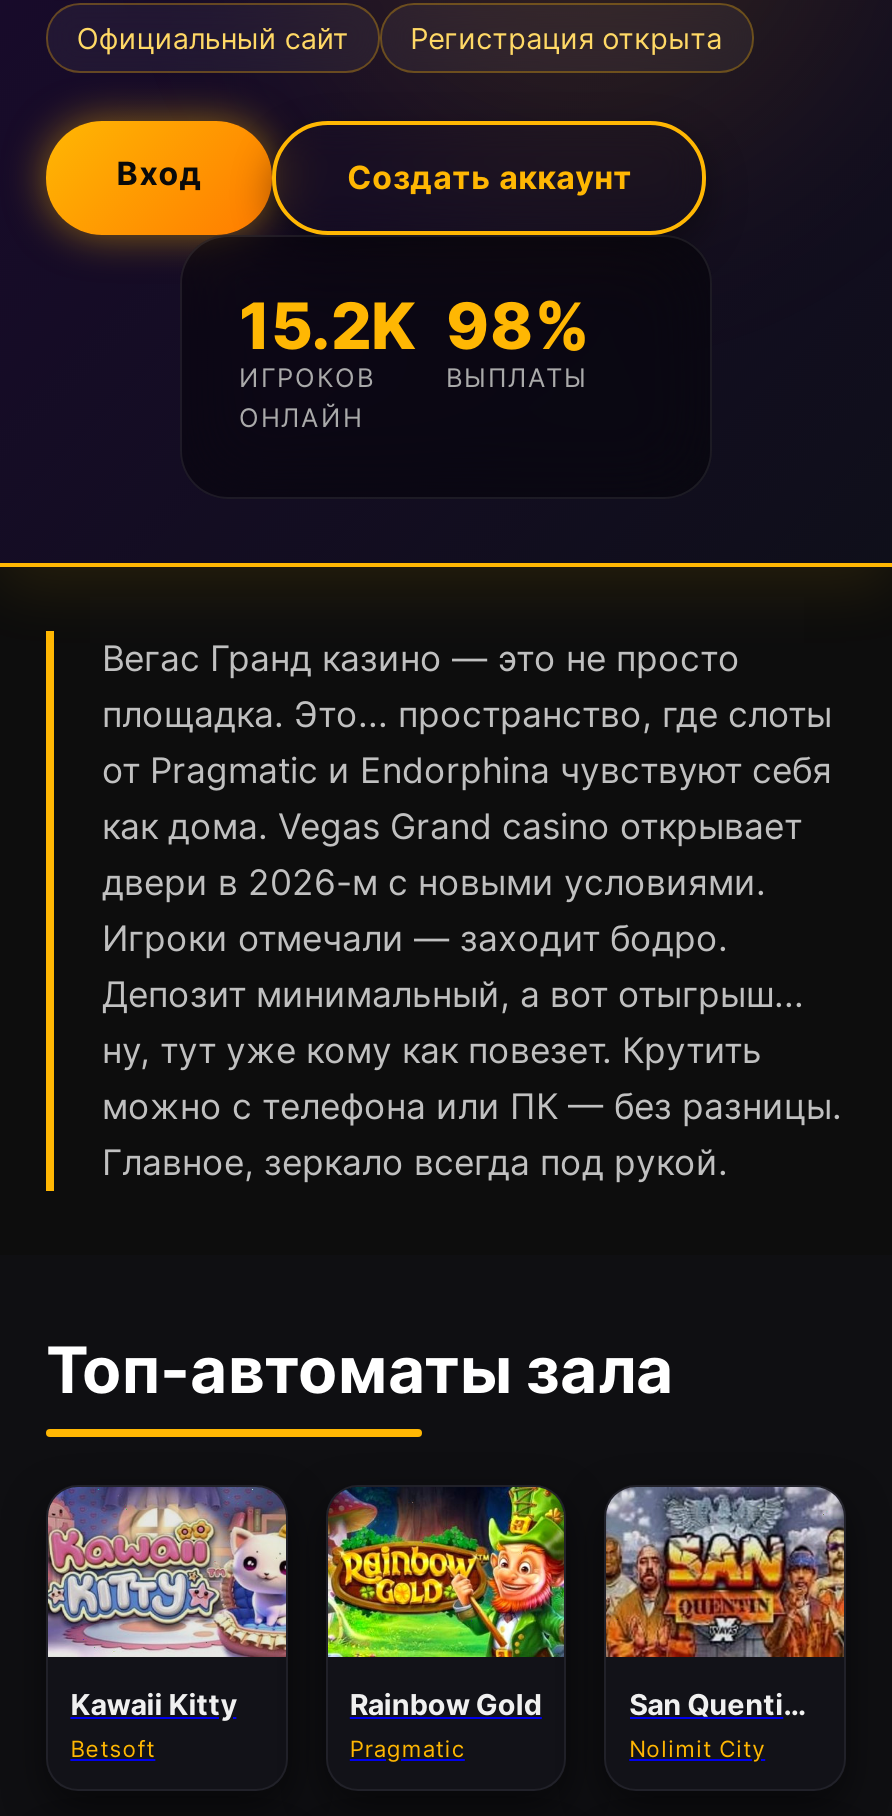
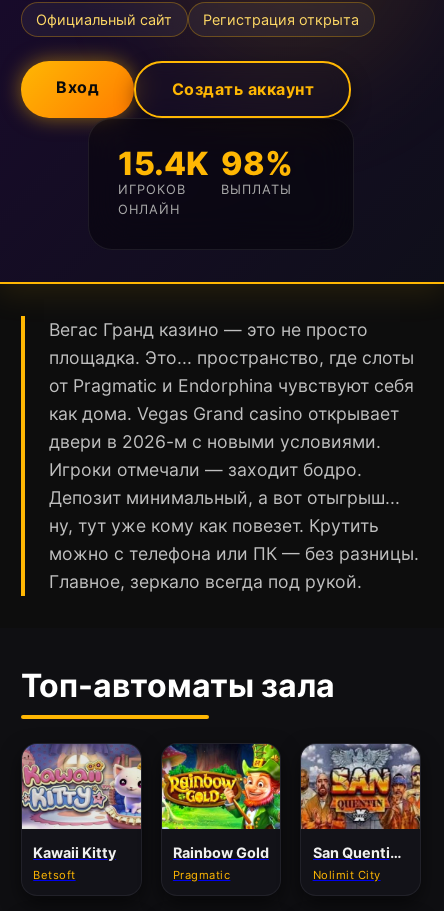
[239,287,590,365] 15.2K 98% -> [117,144,293,183] 15.4K 98%

